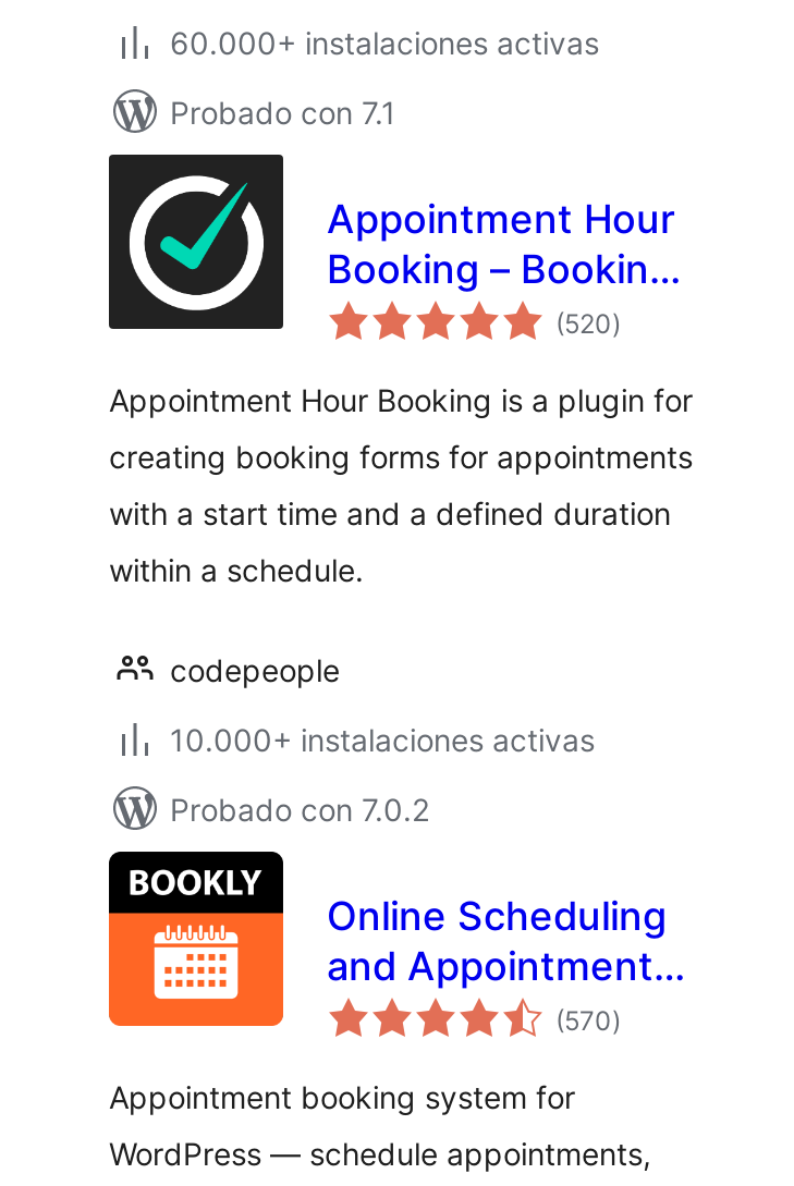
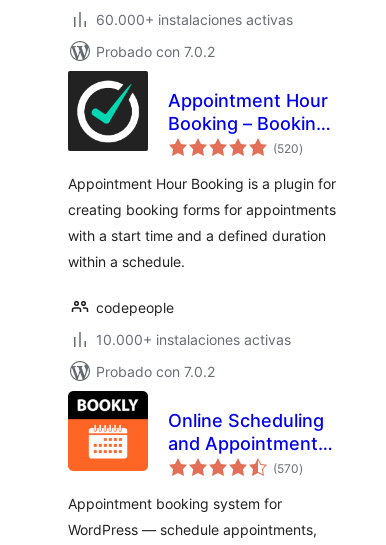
[170,94,396,131] Probado con 7.1 -> [96,43,215,60] Probado con 7.0.2

